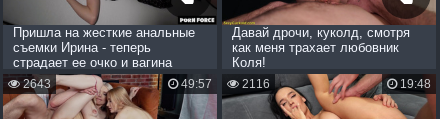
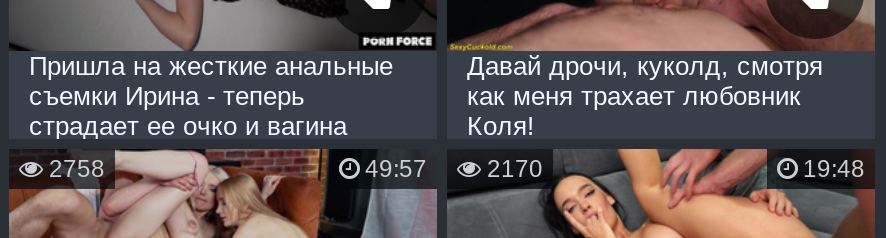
[20,77,51,91] 2643 -> [43,154,105,182] 2758
[178,77,270,91] 49:57 2116 -> [359,154,543,182] 49:57 2170

